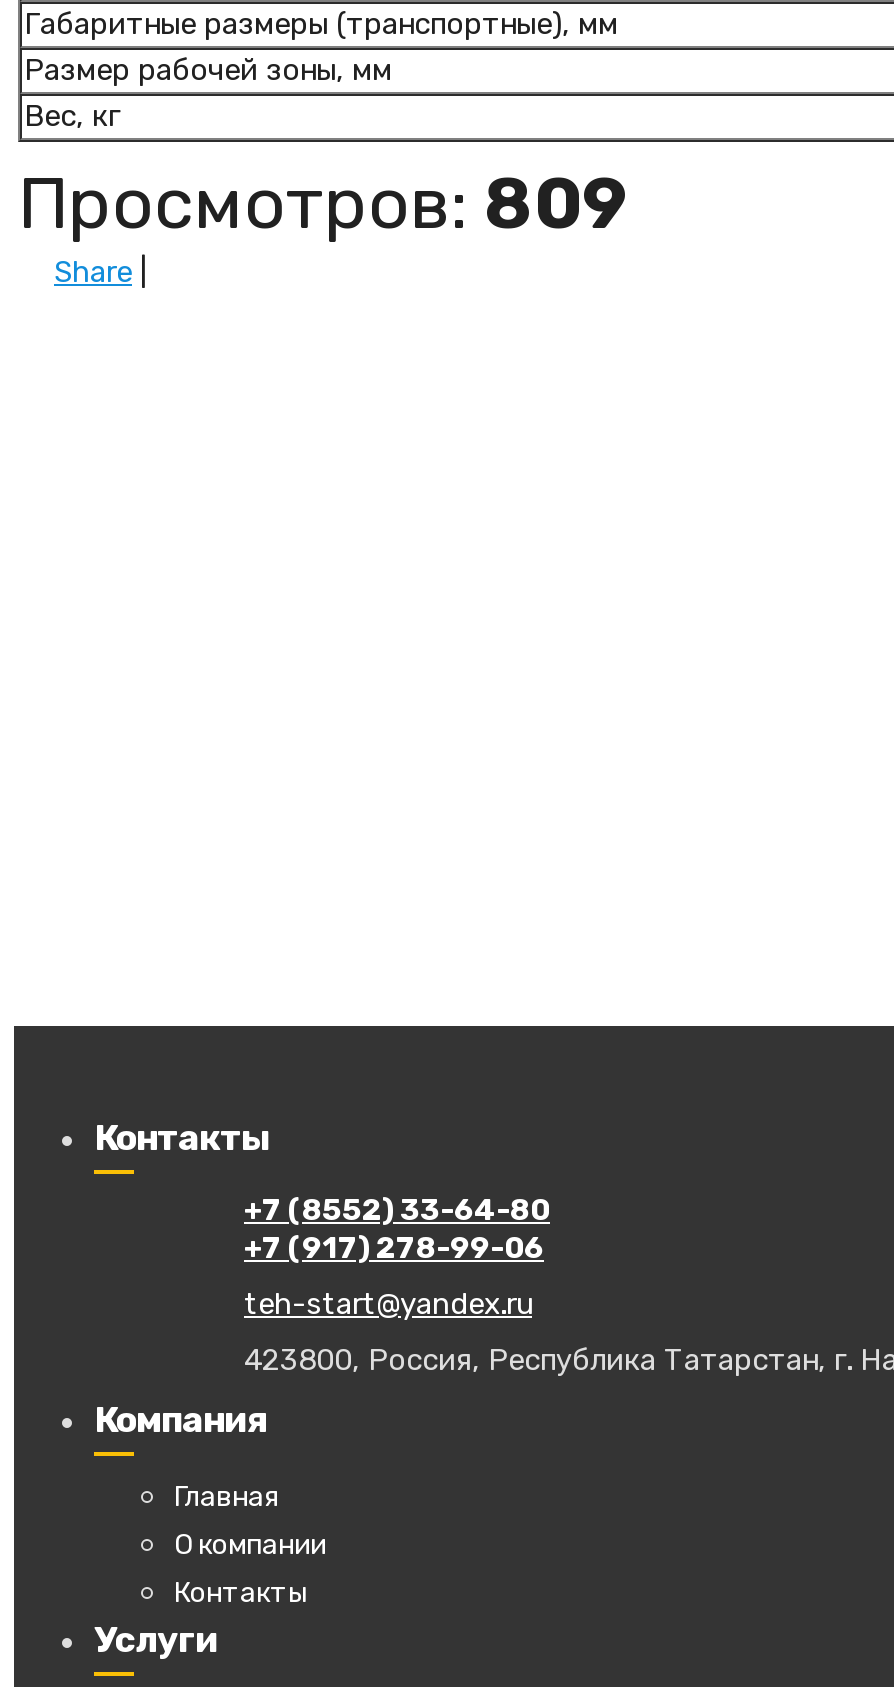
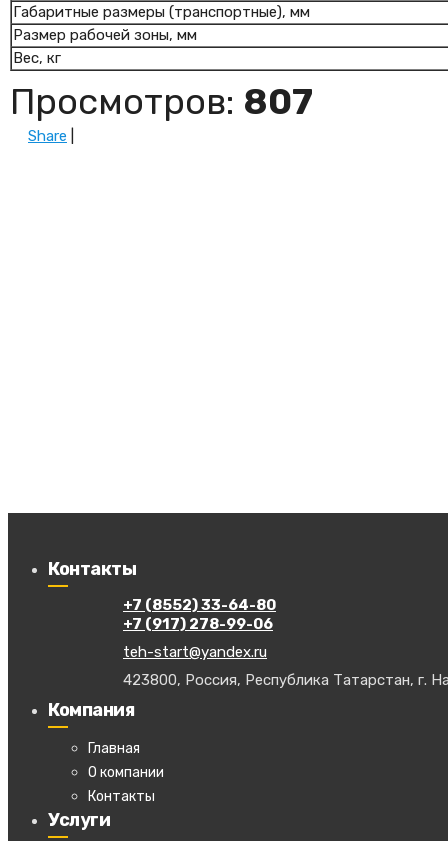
[18,160,626,246] Просмотров: 809 -> [10,80,313,123] Просмотров: 807

